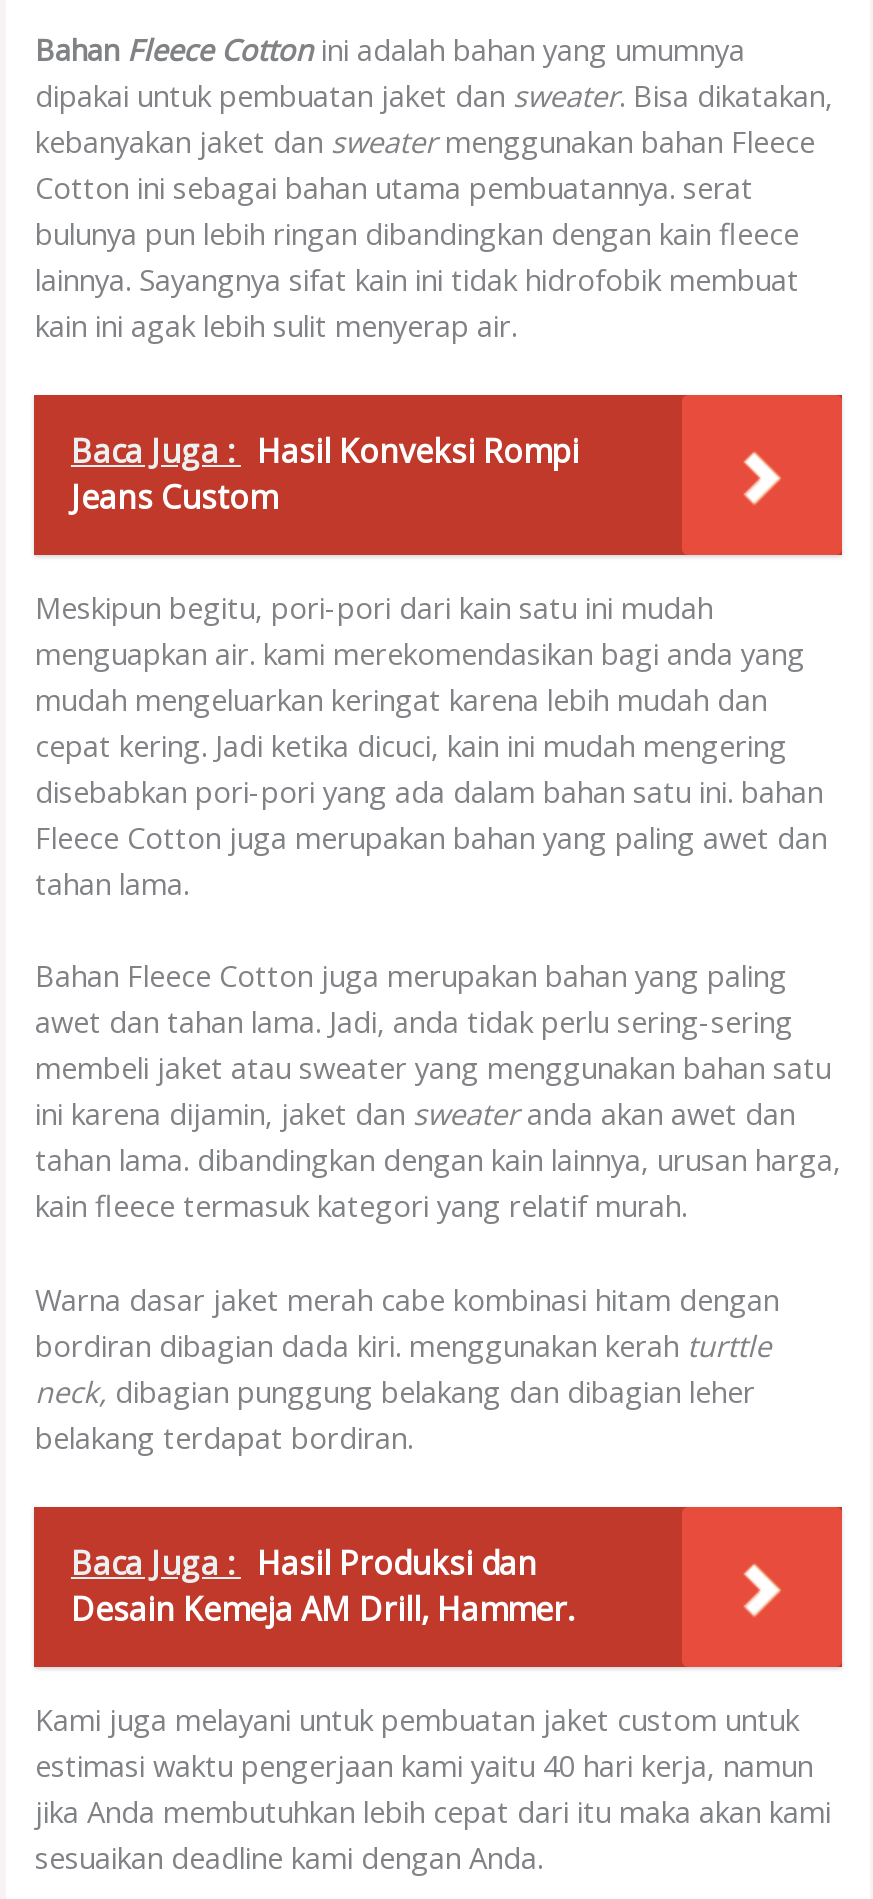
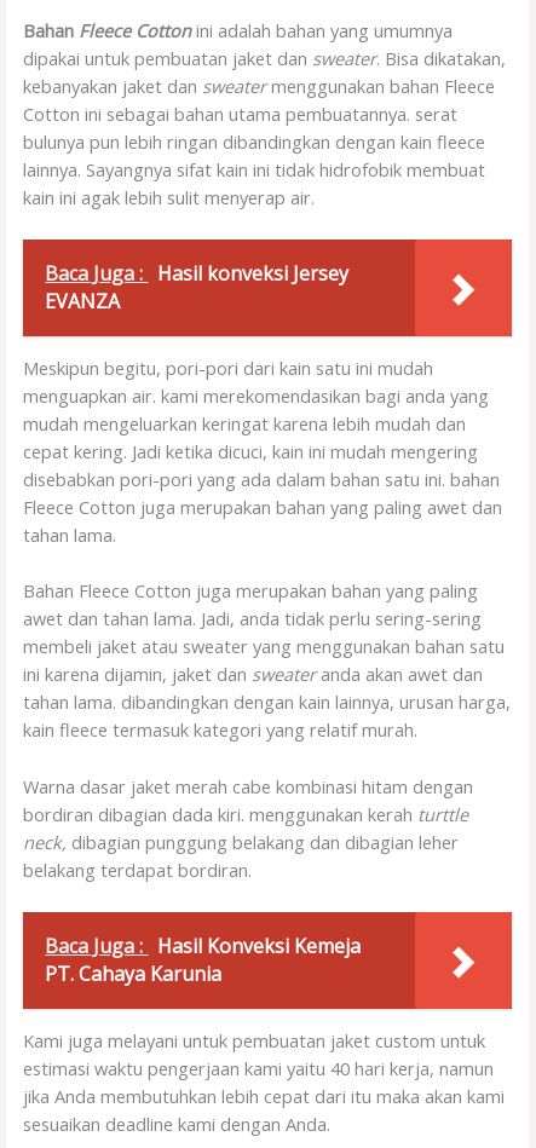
[71,430,579,520] Baca Juga : Hasil Konveksi Rompi | Jeans Custom -> [45,260,349,315] Baca Juga : Hasil konveksi Jersey | EVANZA
[71,1541,573,1631] Baca Juga : Hasil Produksi dan | Desain Kemeja AM Drill, Hammer. -> [45,933,361,987] Baca Juga : Hasil Konveksi Kemeja | PT. Cahaya Karunia

